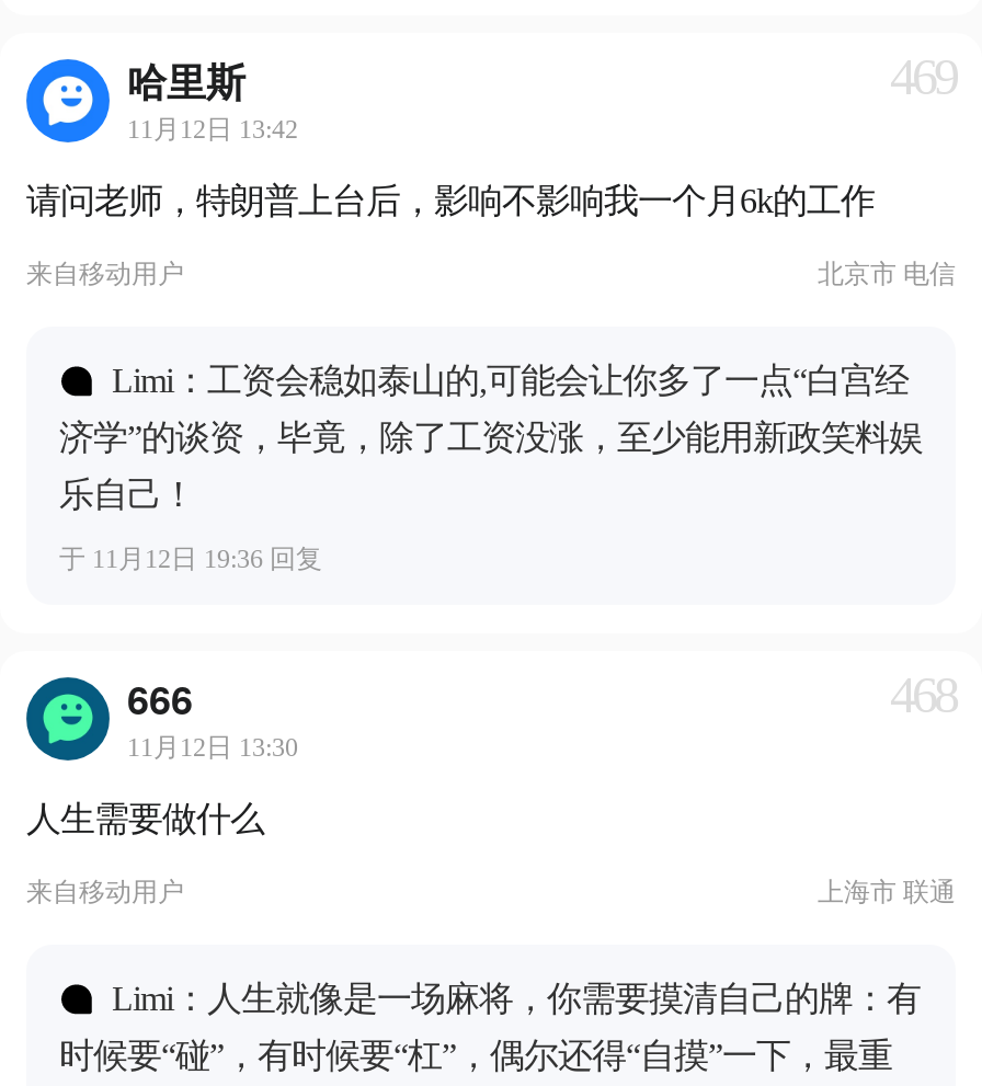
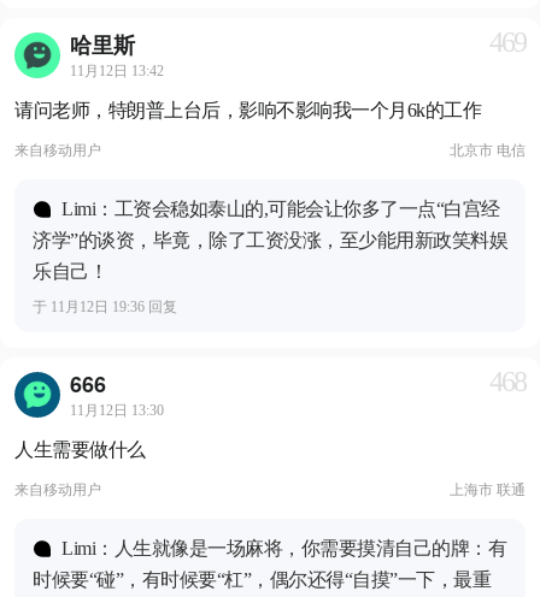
[24,57,112,145] [image] -> [13,31,61,79] [image]

